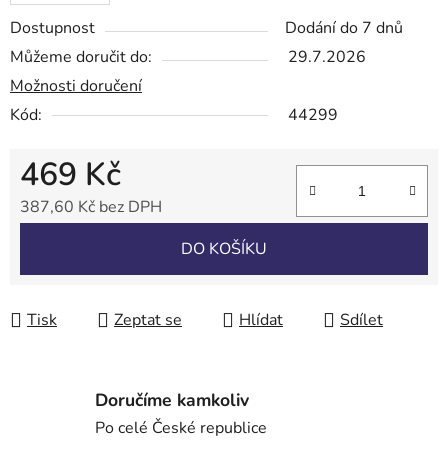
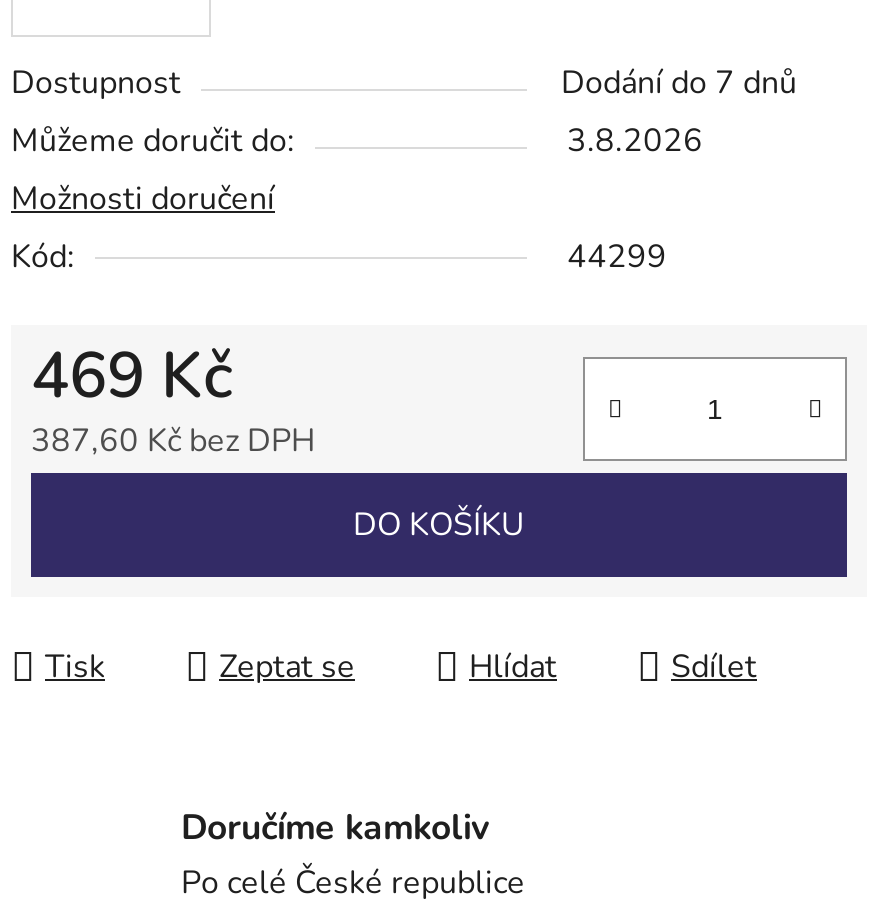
[288,46,366,68] 29.7.2026 -> [567,119,703,163] 3.8.2026

